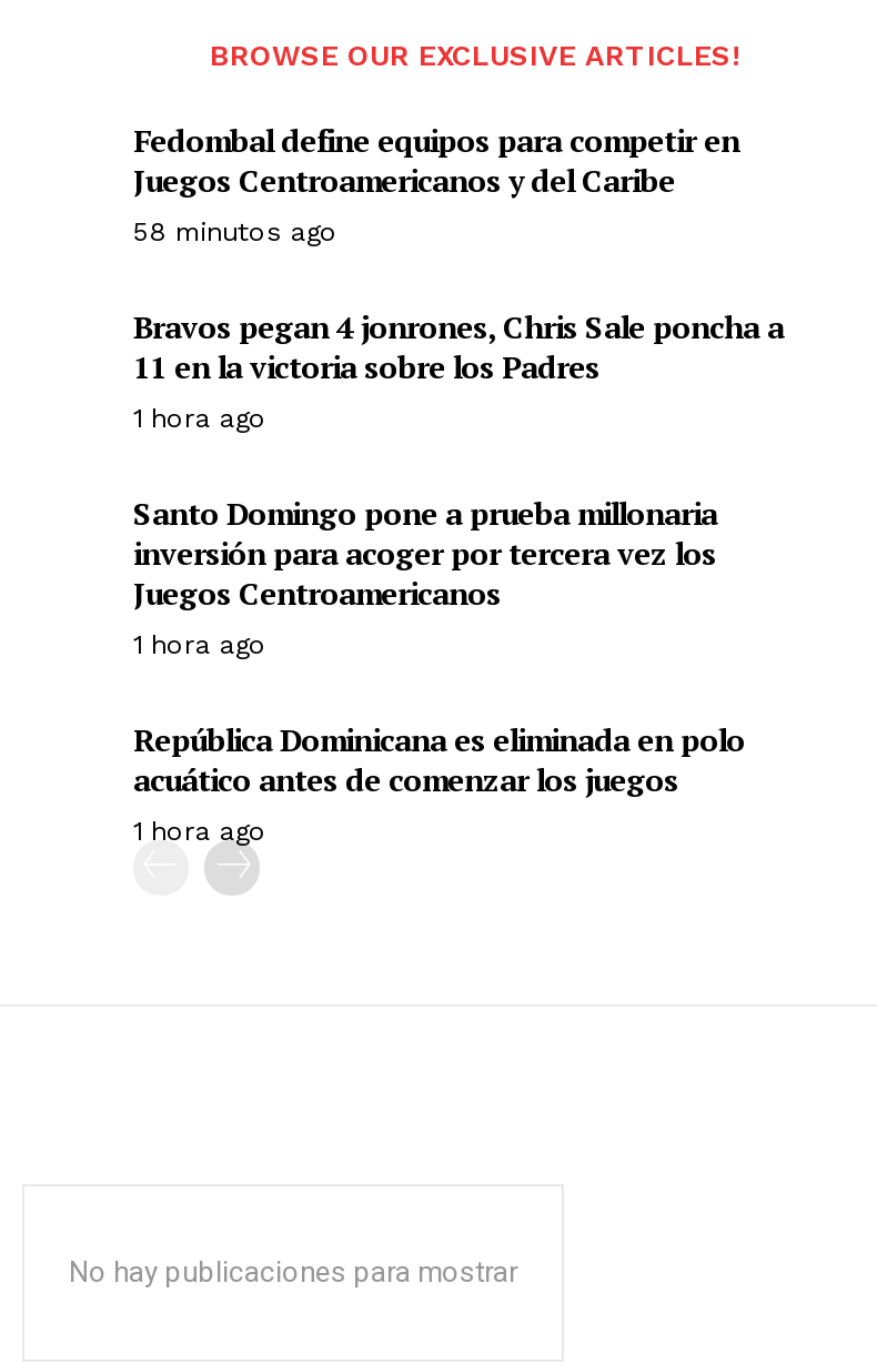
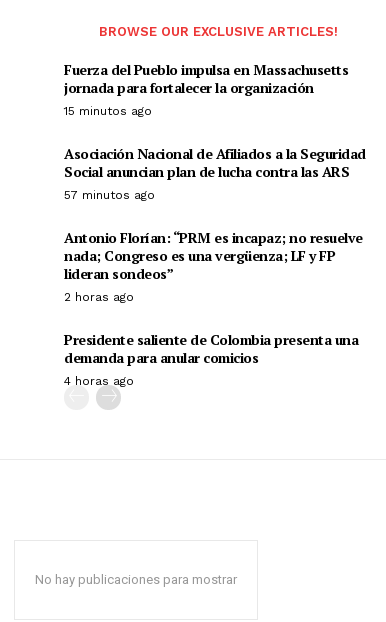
[133,119,739,247] Fedombal define equipos para competir en | Juegos Centroamericanos y del Caribe | 58 minutos ago -> [64,60,348,118] Fuerza del Pueblo impulsa en Massachusetts | jornada para fortalecer la organización | 15 minutos ago
[133,305,784,434] Bravos pegan 4 jonrones, Chris Sale poncha a | 11 en la victoria sobre los Padres | 1 hora ago -> [64,144,365,202] Asociación Nacional de Afiliados a la Seguridad | Social anuncian plan de lucha contra las ARS | 57 minutos ago
[133,492,717,660] Santo Domingo pone a prueba millonaria | inversión para acoger por tercera vez los | Juegos Centroamericanos | 1 hora ago -> [64,228,362,304] Antonio Florían: “PRM es incapaz; no resuelve | nada; Congreso es una vergüenza; LF y FP | lideran sondeos” | 2 horas ago
[133,718,745,847] República Dominicana es eliminada en polo | acuático antes de comenzar los juegos | 1 hora ago -> [64,330,358,388] Presidente saliente de Colombia presenta una | demanda para anular comicios | 4 horas ago

